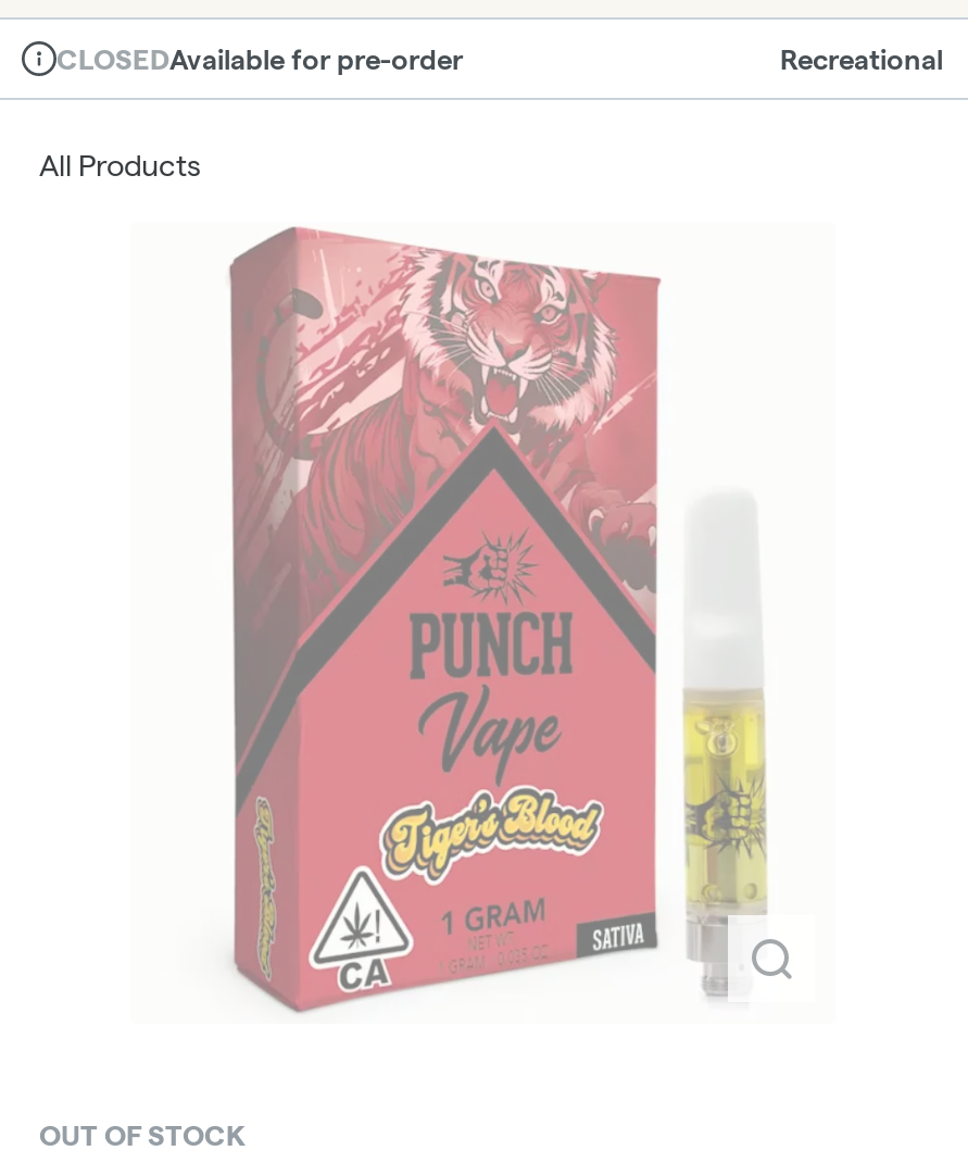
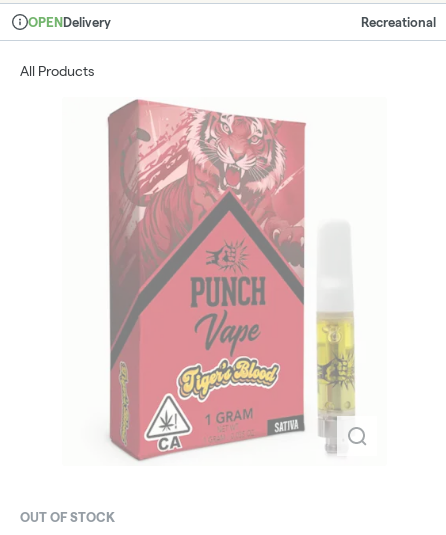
[56,42,463,74] CLOSEDAvailable for pre-order -> [28,14,111,29] OPENDelivery

